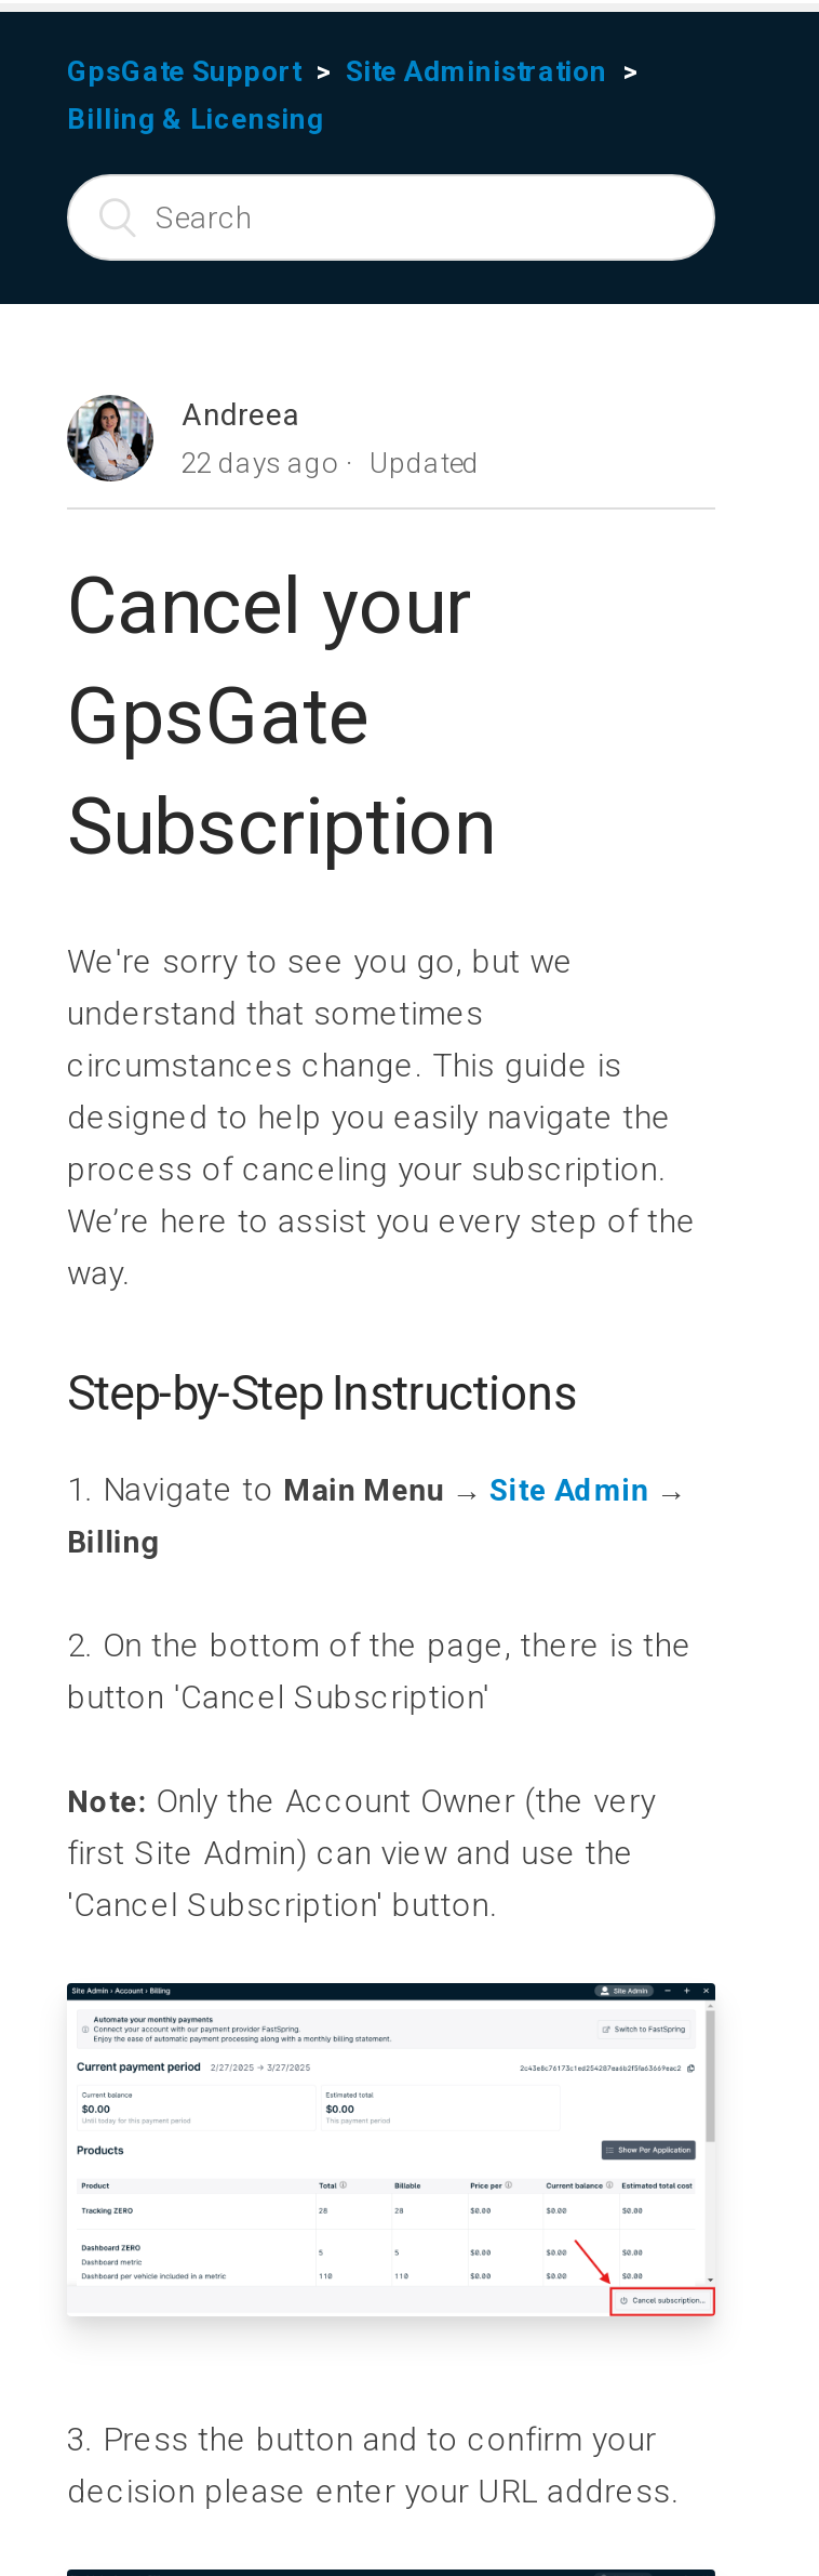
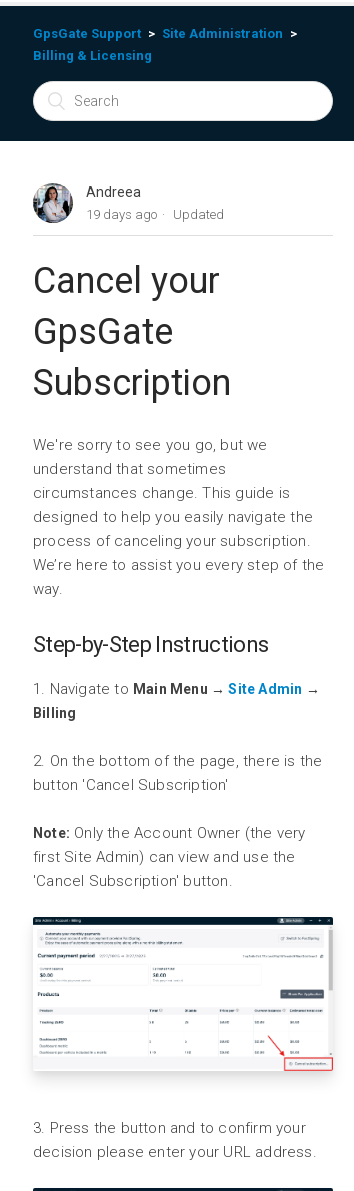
[182,447,480,479] 22 days ago Updated -> [86,207,224,222] 19 days ago Updated

